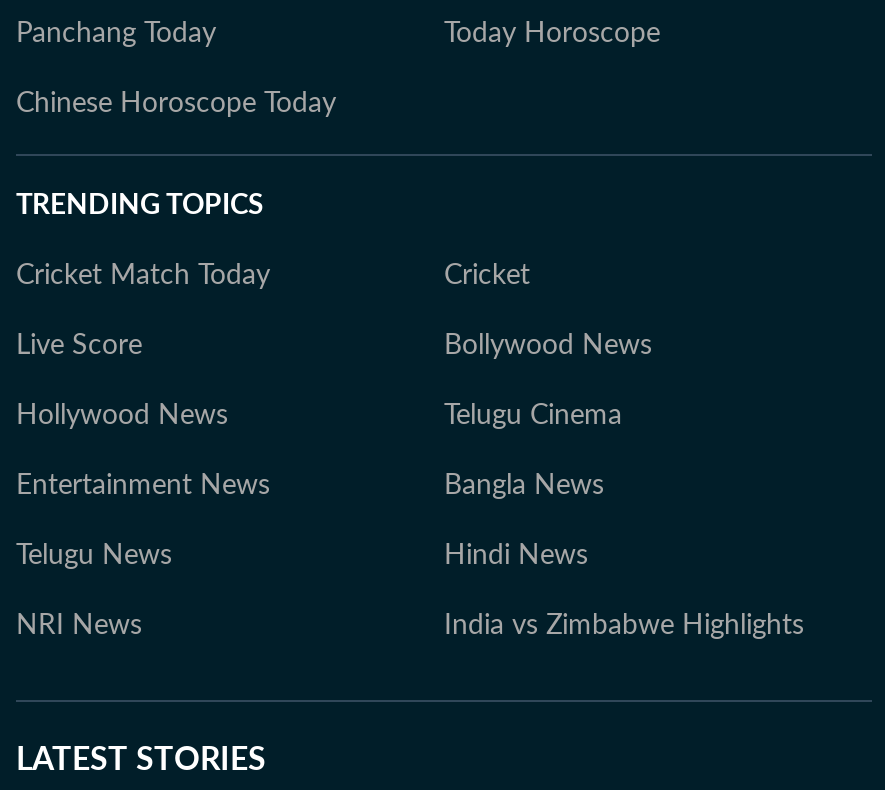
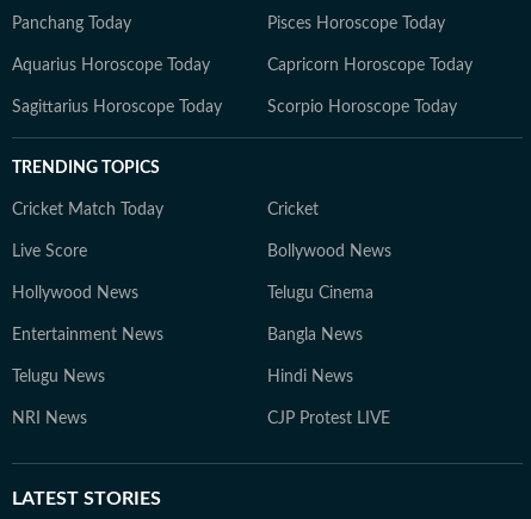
[16,19,660,117] Today Horoscope | Chinese Horoscope Today -> [12,15,473,115] Pisces Horoscope Today | Aquarius Horoscope Today | Capricorn Horoscope Today | Sagittarius Horoscope Today | Scorpio Horoscope Today
[444,611,804,639] India vs Zimbabwe Highlights -> [267,410,390,427] CJP Protest LIVE

